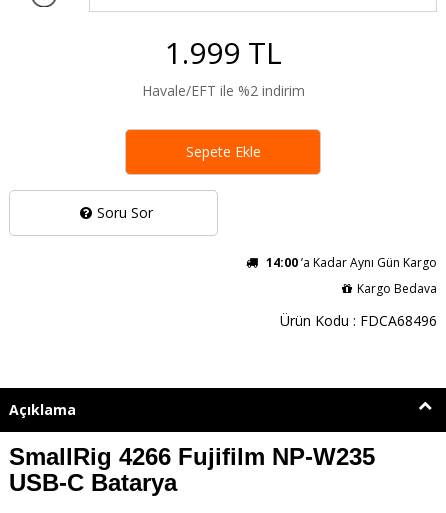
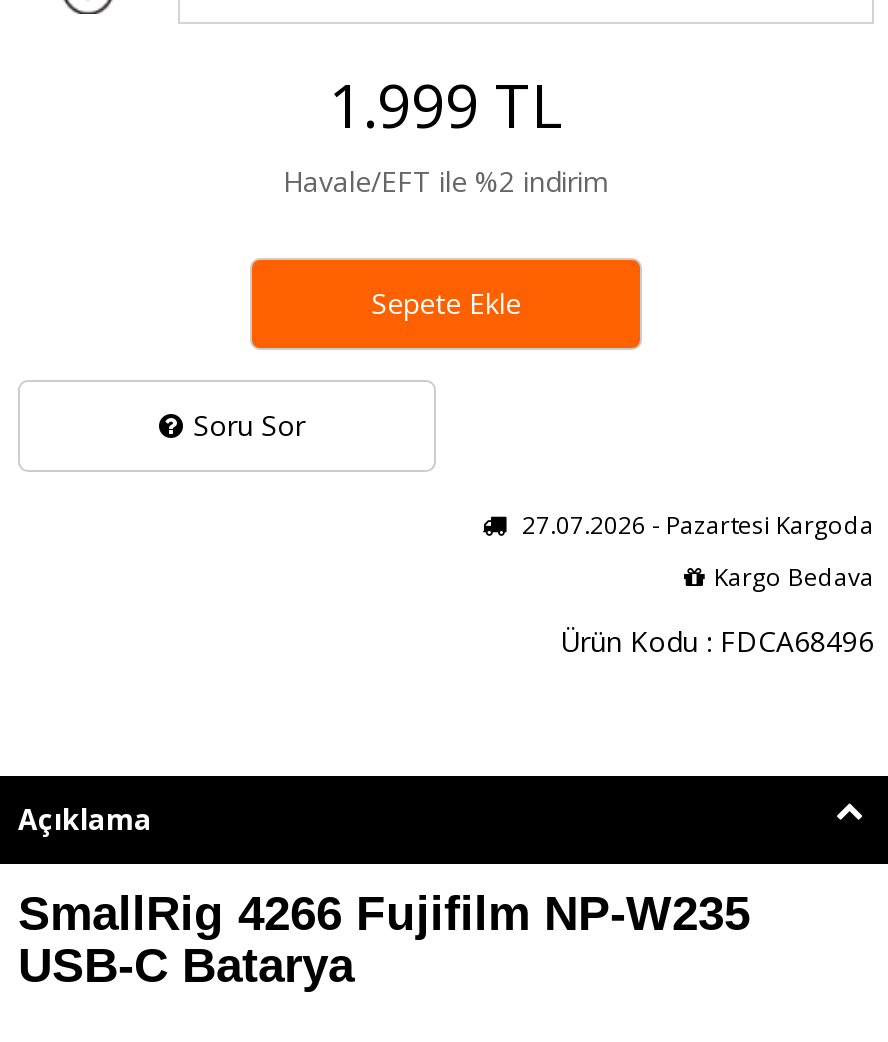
[266,253,437,270] 14:00’a Kadar Aynı Gün Kargo -> [516,507,874,541] 27.07.2026 - Pazartesi Kargoda

